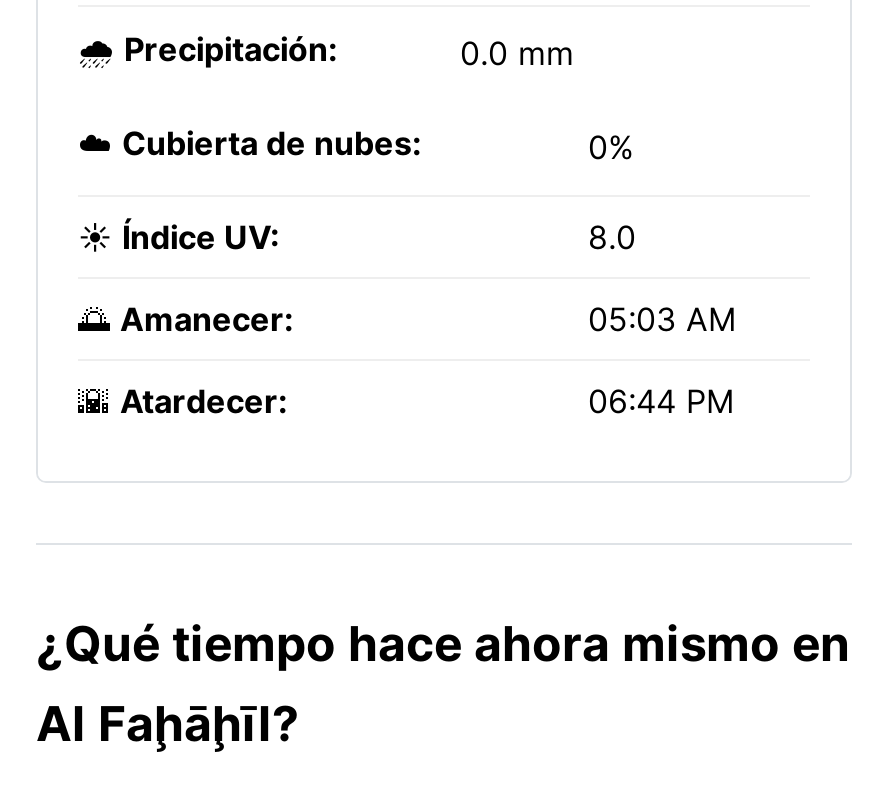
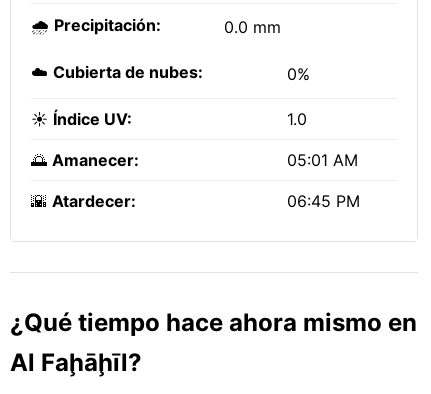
[588,217,636,257] 8.0 -> [287,109,307,129] 1.0
[588,299,736,339] 05:03 AM -> [287,150,358,170] 05:01 AM
[588,381,734,421] 06:44 PM -> [287,191,360,211] 06:45 PM

